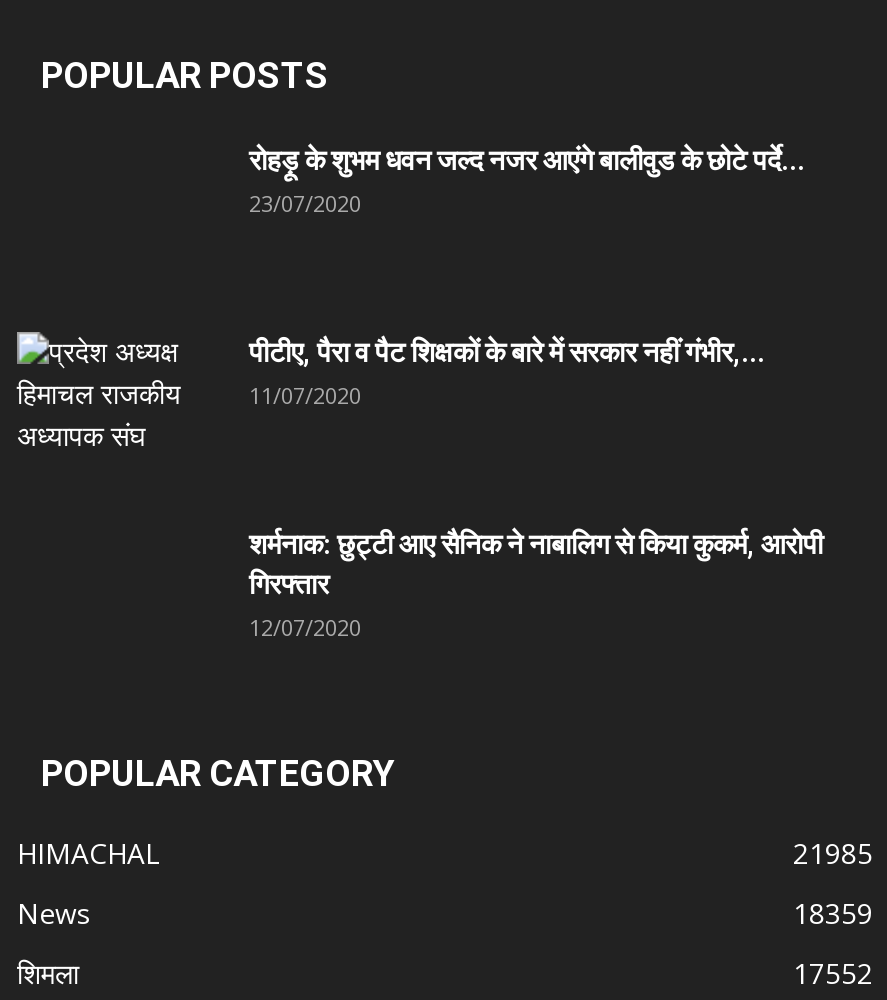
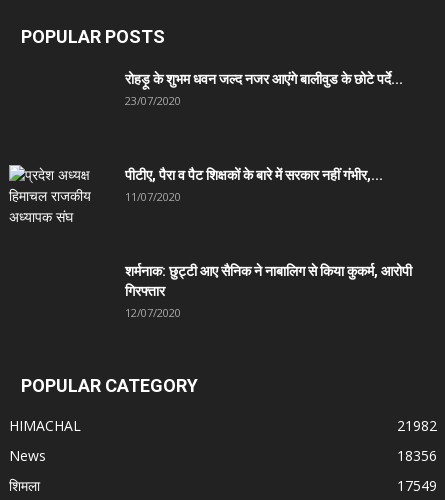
[793,834,873,872] 21985 -> [397,416,437,435] 21982
[793,894,873,932] 18359 -> [397,446,437,465] 18356
[793,954,873,992] 17552 -> [397,476,437,495] 17549

